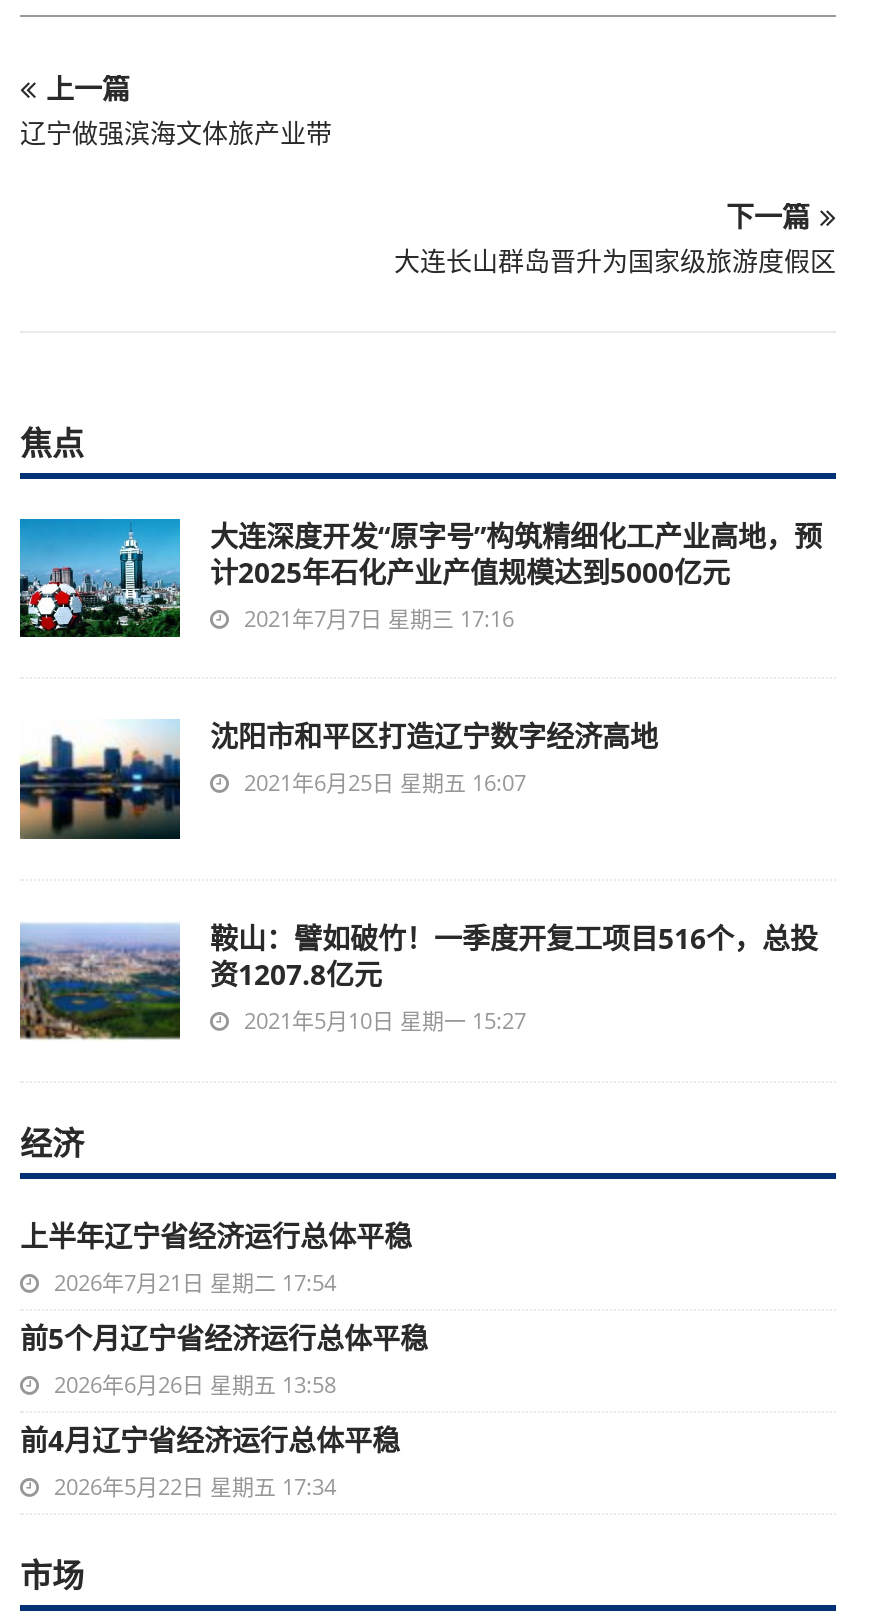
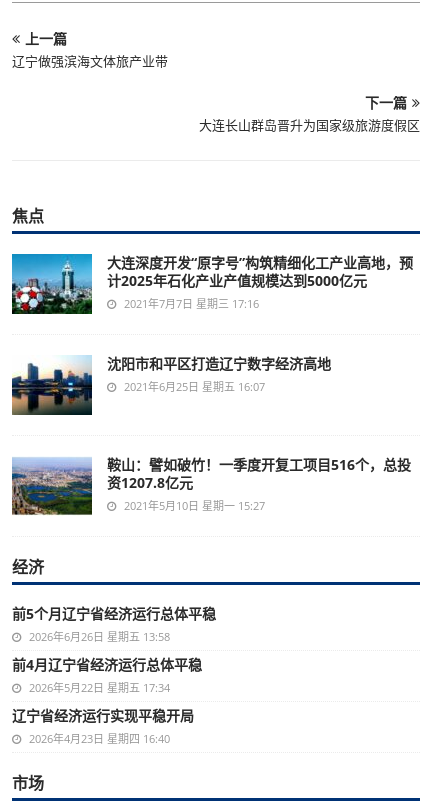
[20,1217,412,1297] 上半年辽宁省经济运行总体平稳 | 2026年7月21日 星期二 17:54 -> none
moved [20,1319,428,1501] -> [12,604,216,695]: 前5个月辽宁省经济运行总体平稳 | 2026年6月26日 星期五 13:58 | 前4月辽宁省经济运行总体平稳 | 2026年5月22日 星期五 17:34
none -> [12,706,194,746] 辽宁省经济运行实现平稳开局 | 2026年4月23日 星期四 16:40

